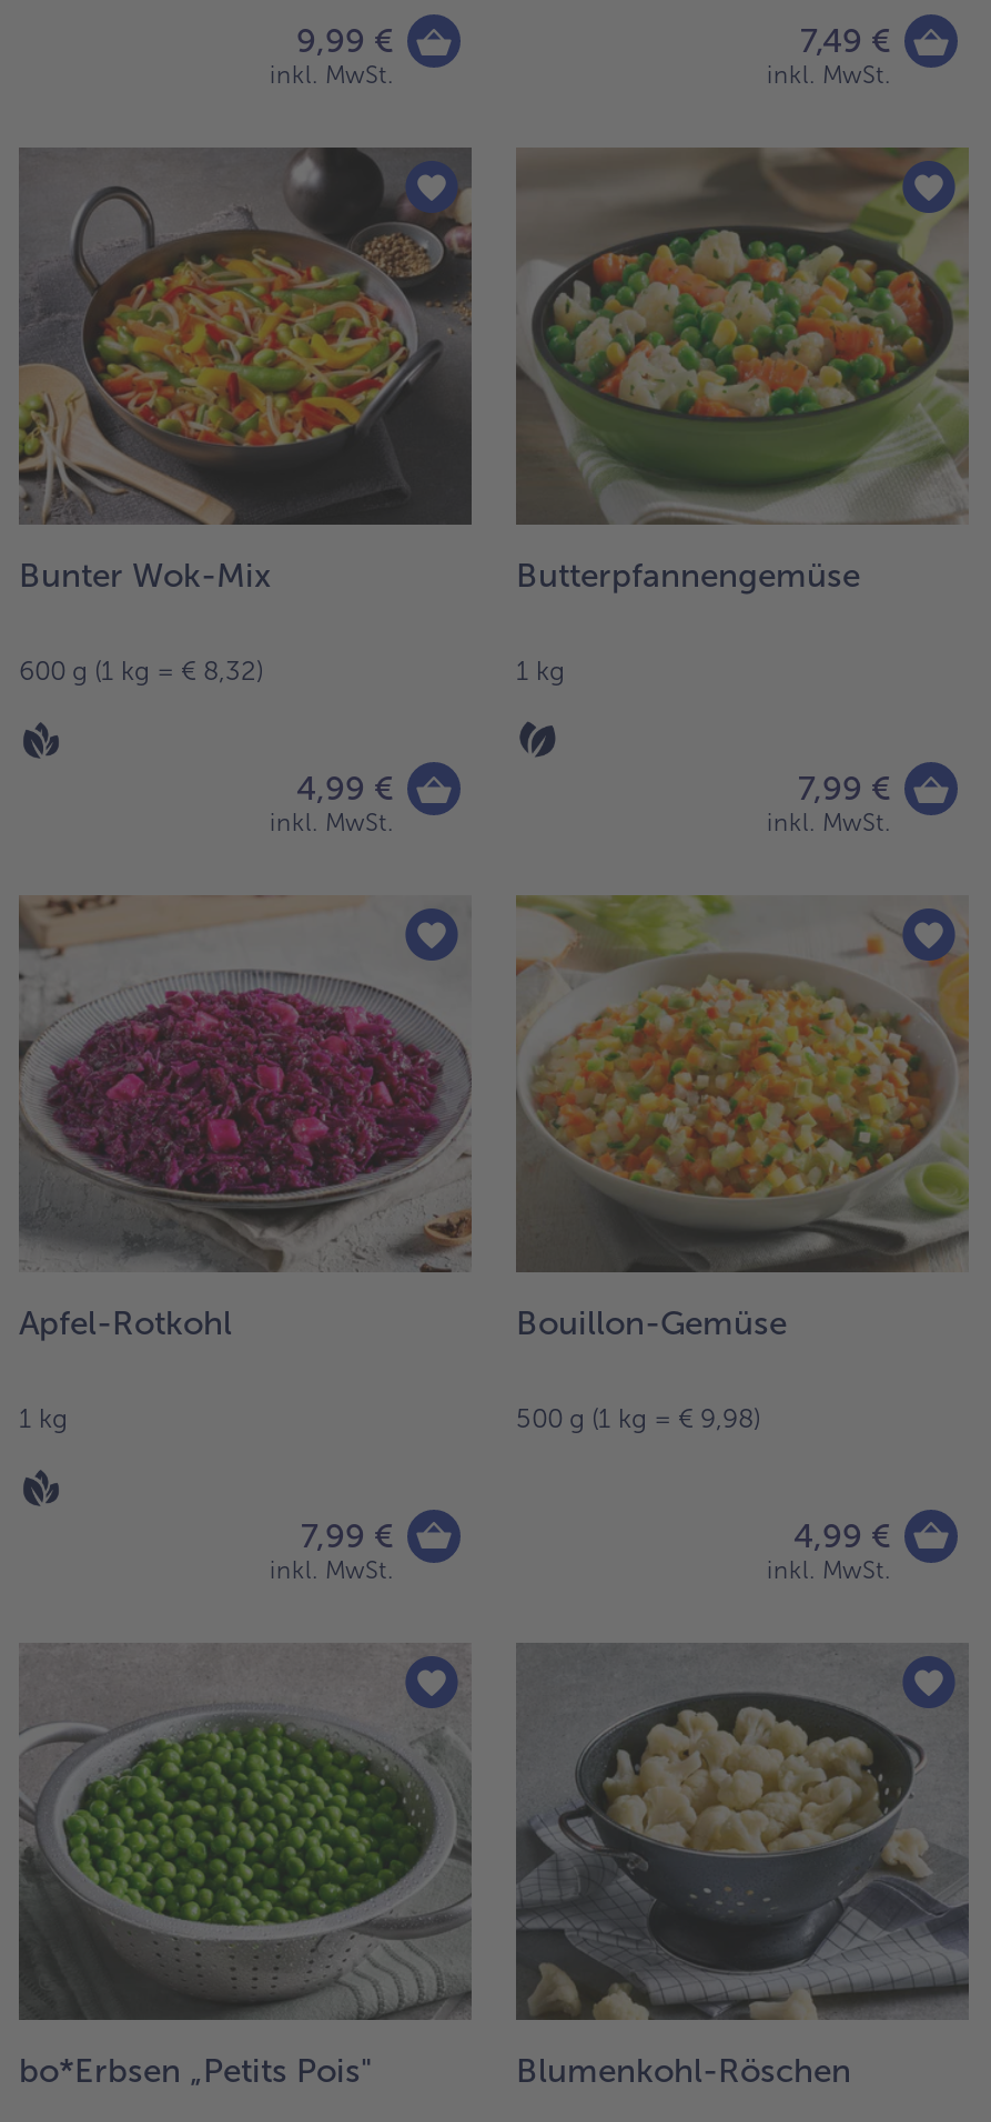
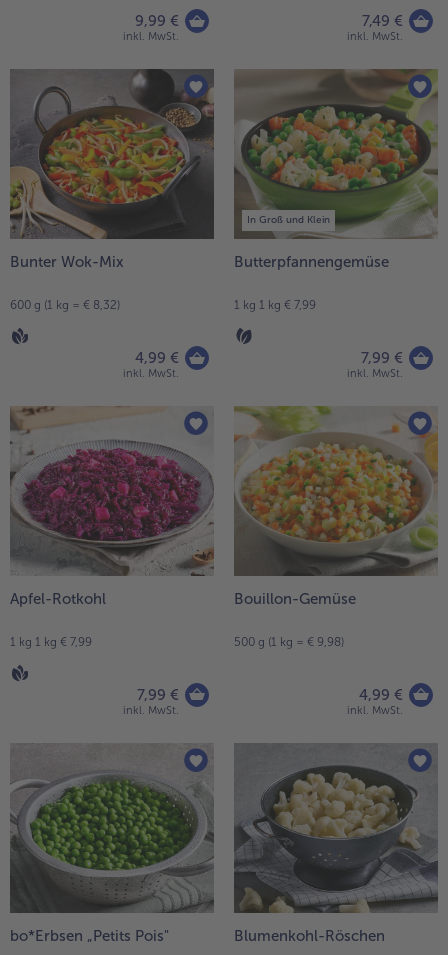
none -> [247,214,330,226] In Groß und Klein
[516,656,565,687] 1 kg -> [234,298,316,312] 1 kg 1 kg € 7,99
[19,1403,68,1434] 1 kg -> [10,635,92,649] 1 kg 1 kg € 7,99

